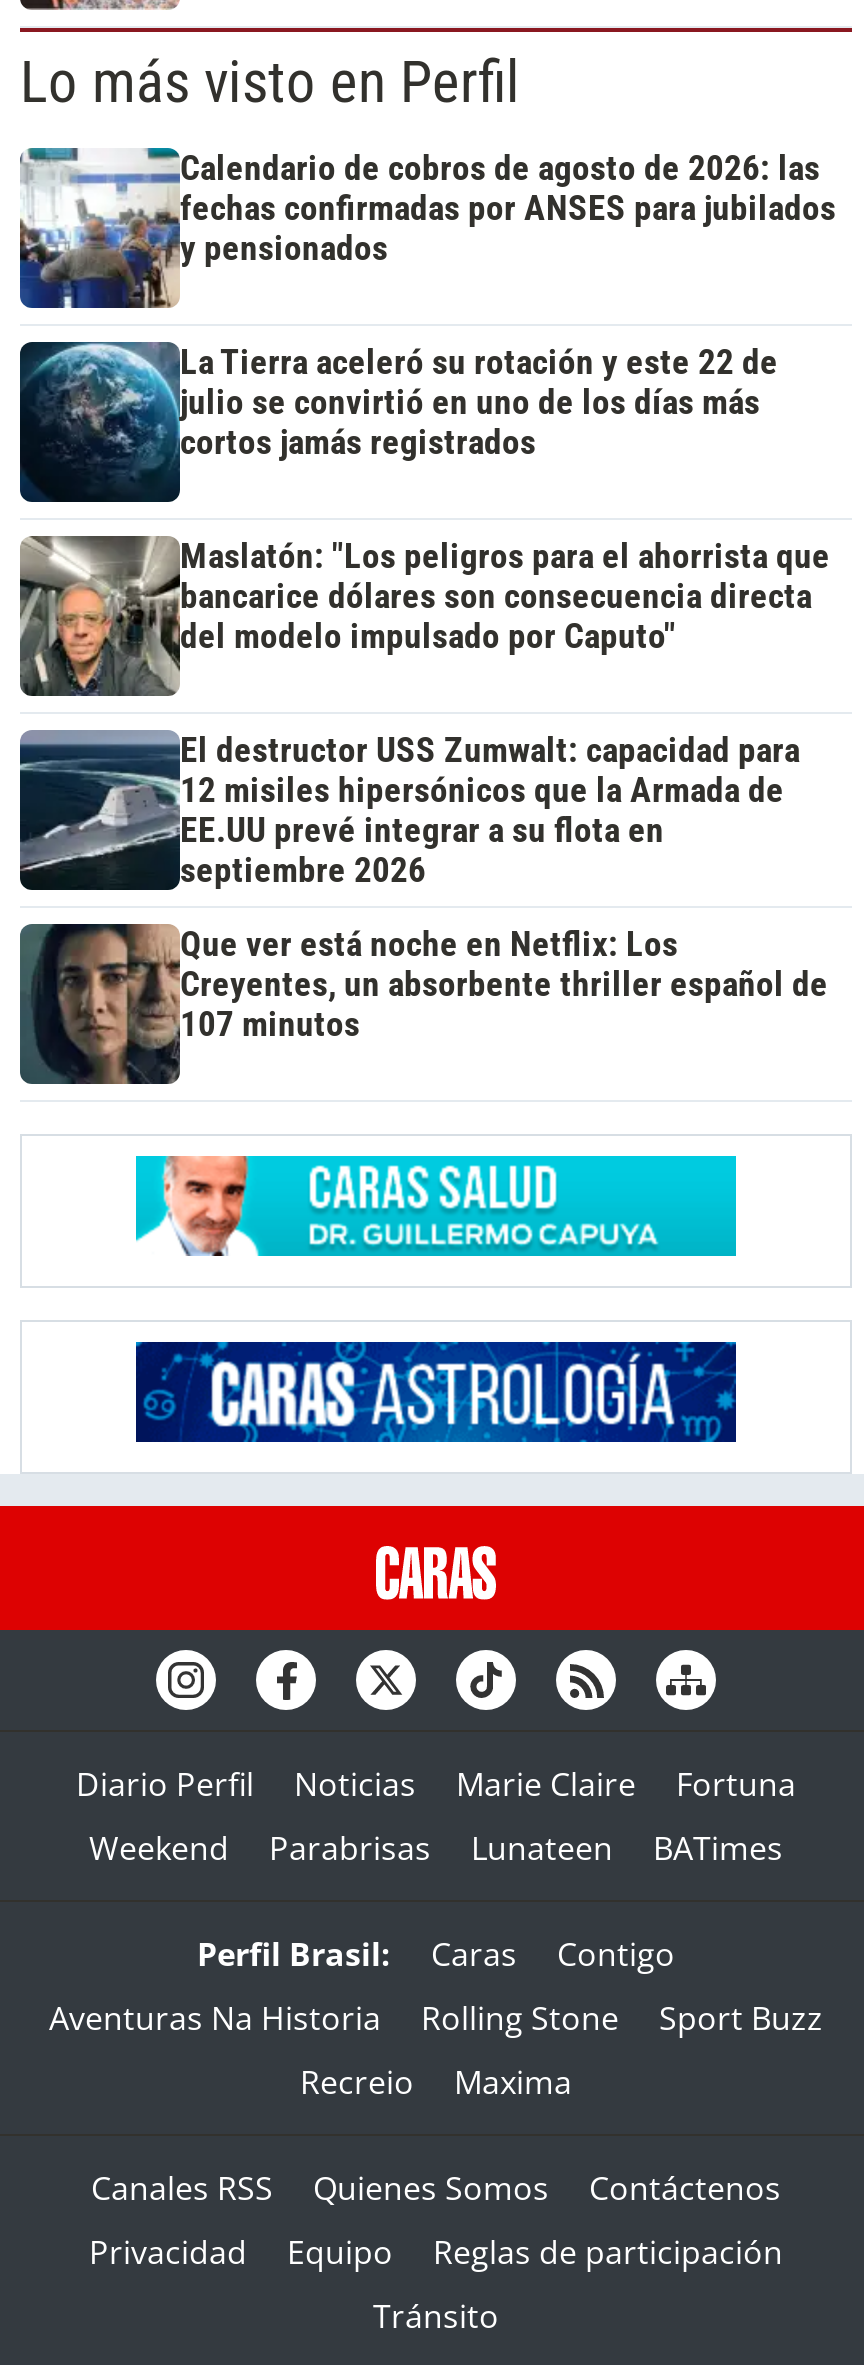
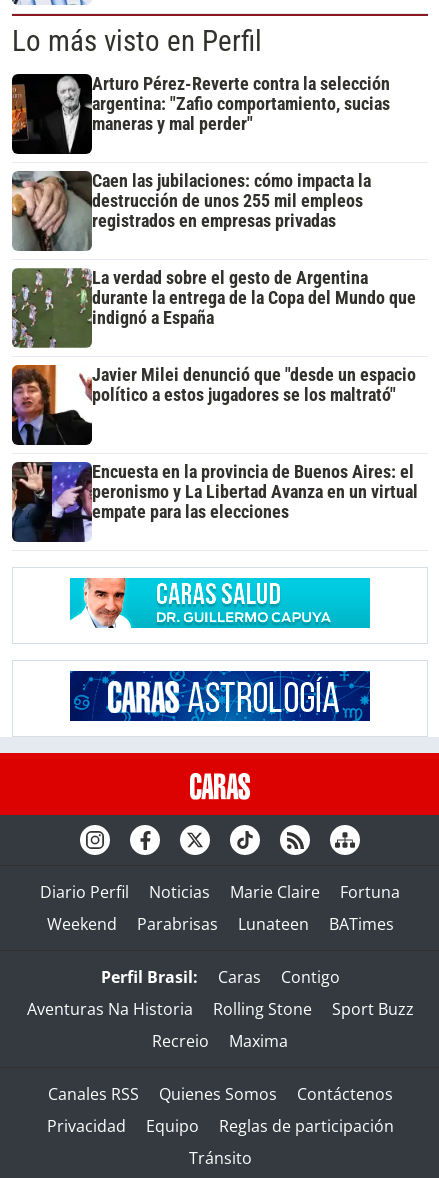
[18,146,836,310] [image] | Calendario de cobros de agosto de 2026: las | fechas confirmadas por ANSES para jubilados | y pensionados -> [11,73,390,155] [image] | Arturo Pérez-Reverte contra la selección | argentina: "Zafio comportamiento, sucias | maneras y mal perder"
[18,340,778,504] [image] | La Tierra aceleró su rotación y este 22 de | julio se convirtió en uno de los días más | cortos jamás registrados -> [11,170,371,251] [image] | Caen las jubilaciones: cómo impacta la | destrucción de unos 255 mil empleos | registrados en empresas privadas
[20,536,830,696] [image] | Maslatón: "Los peligros para el ahorrista que | bancarice dólares son consecuencia directa | del modelo impulsado por Caputo" -> [12,268,416,348] [image] | La verdad sobre el gesto de Argentina | durante la entrega de la Copa del Mundo que | indignó a España
[18,728,800,890] [image] | El destructor USS Zumwalt: capacidad para | 12 misiles hipersónicos que la Armada de | EE.UU prevé integrar a su flota en | septiembre 2026 -> [11,364,416,445] [image] | Javier Milei denunció que "desde un espacio | político a estos jugadores se los maltrató"
[18,922,828,1086] [image] | Que ver está noche en Netflix: Los | Creyentes, un absorbente thriller español de | 107 minutos -> [11,461,418,542] [image] | Encuesta en la provincia de Buenos Aires: el | peronismo y La Libertad Avanza en un virtual | empate para las elecciones

